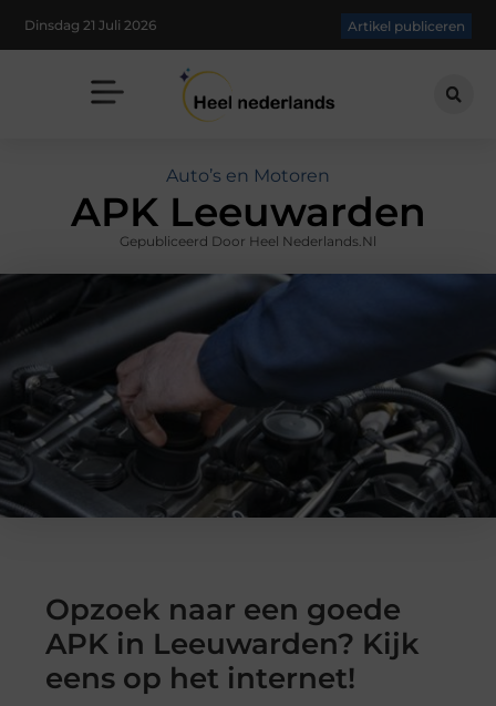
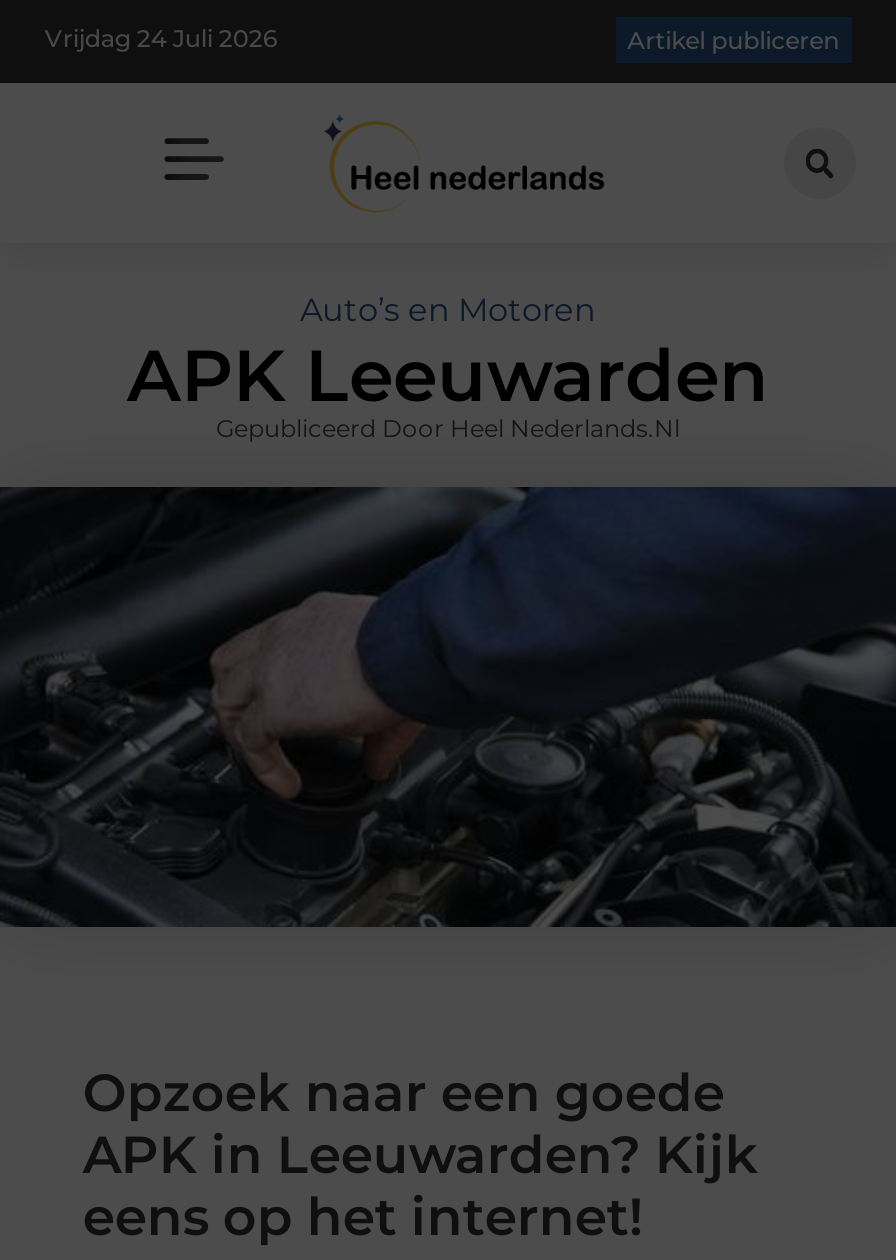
[25,16,157,33] Dinsdag 21 Juli 2026 -> [45,22,277,52] Vrijdag 24 Juli 2026

